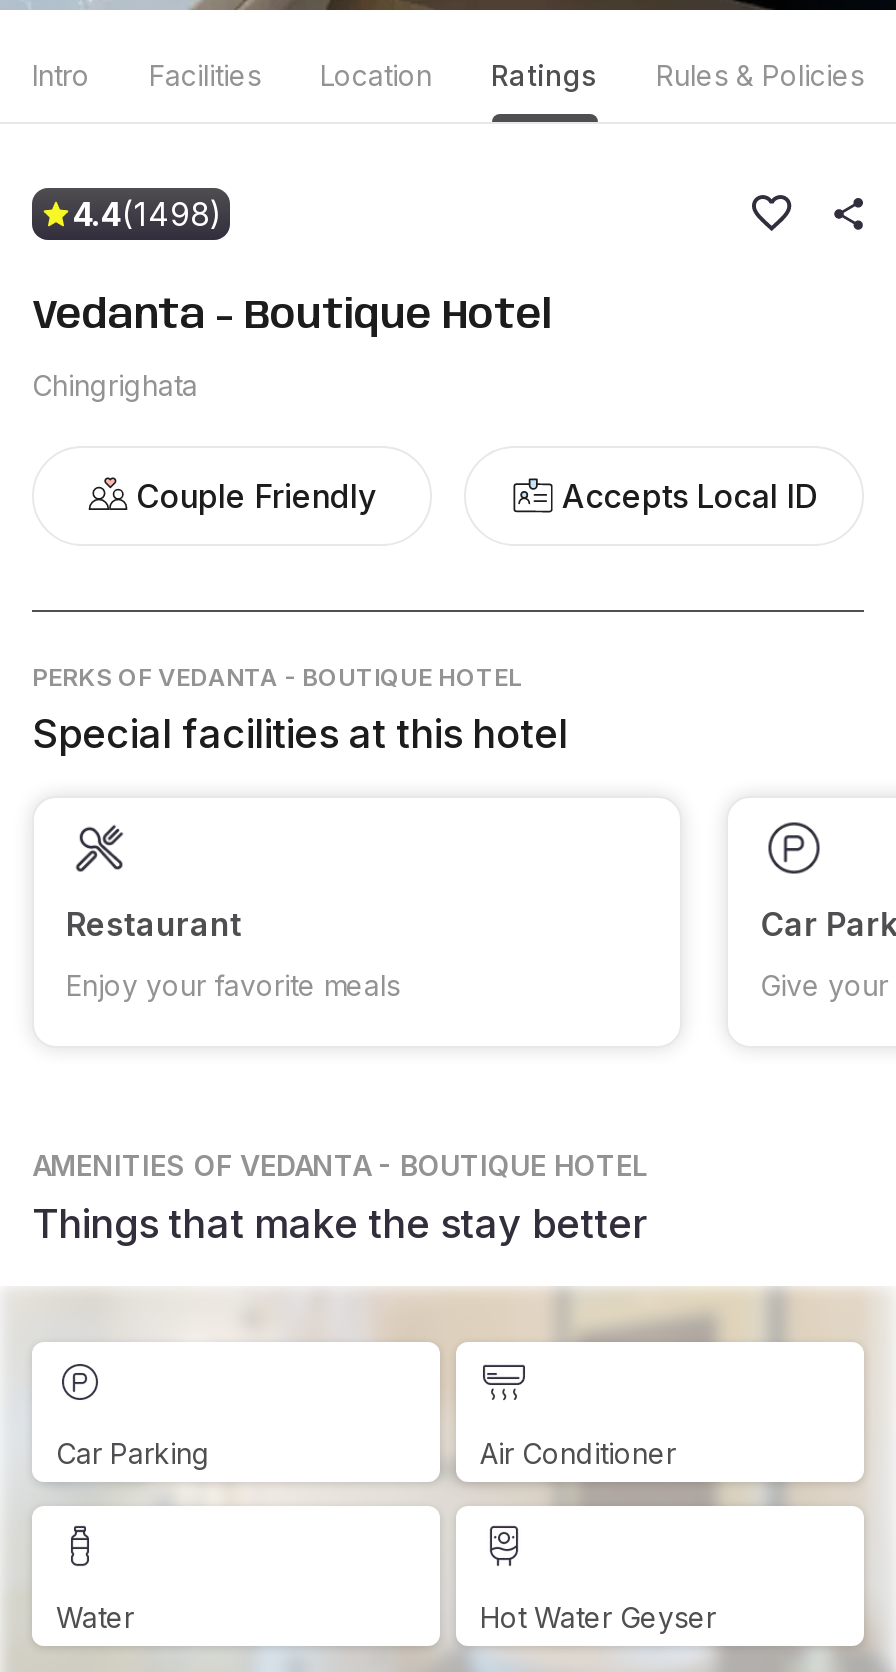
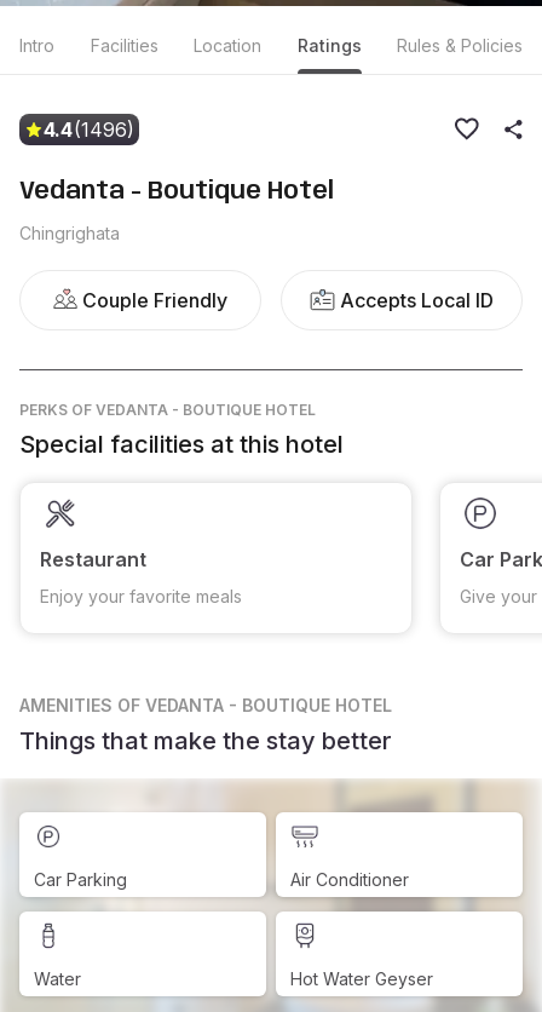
[72,194,222,234] 4.4(1498) -> [44,117,134,142] 4.4(1496)

